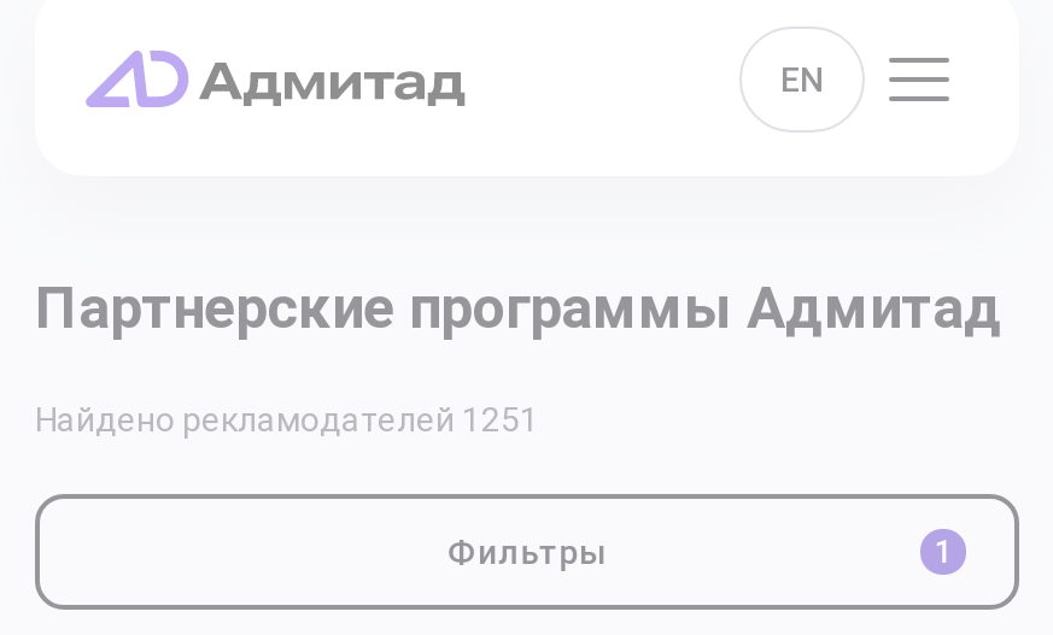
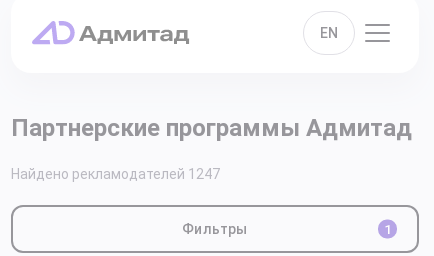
[35,400,539,439] Найдено рекламодателей 1251 -> [11,166,220,182] Найдено рекламодателей 1247

